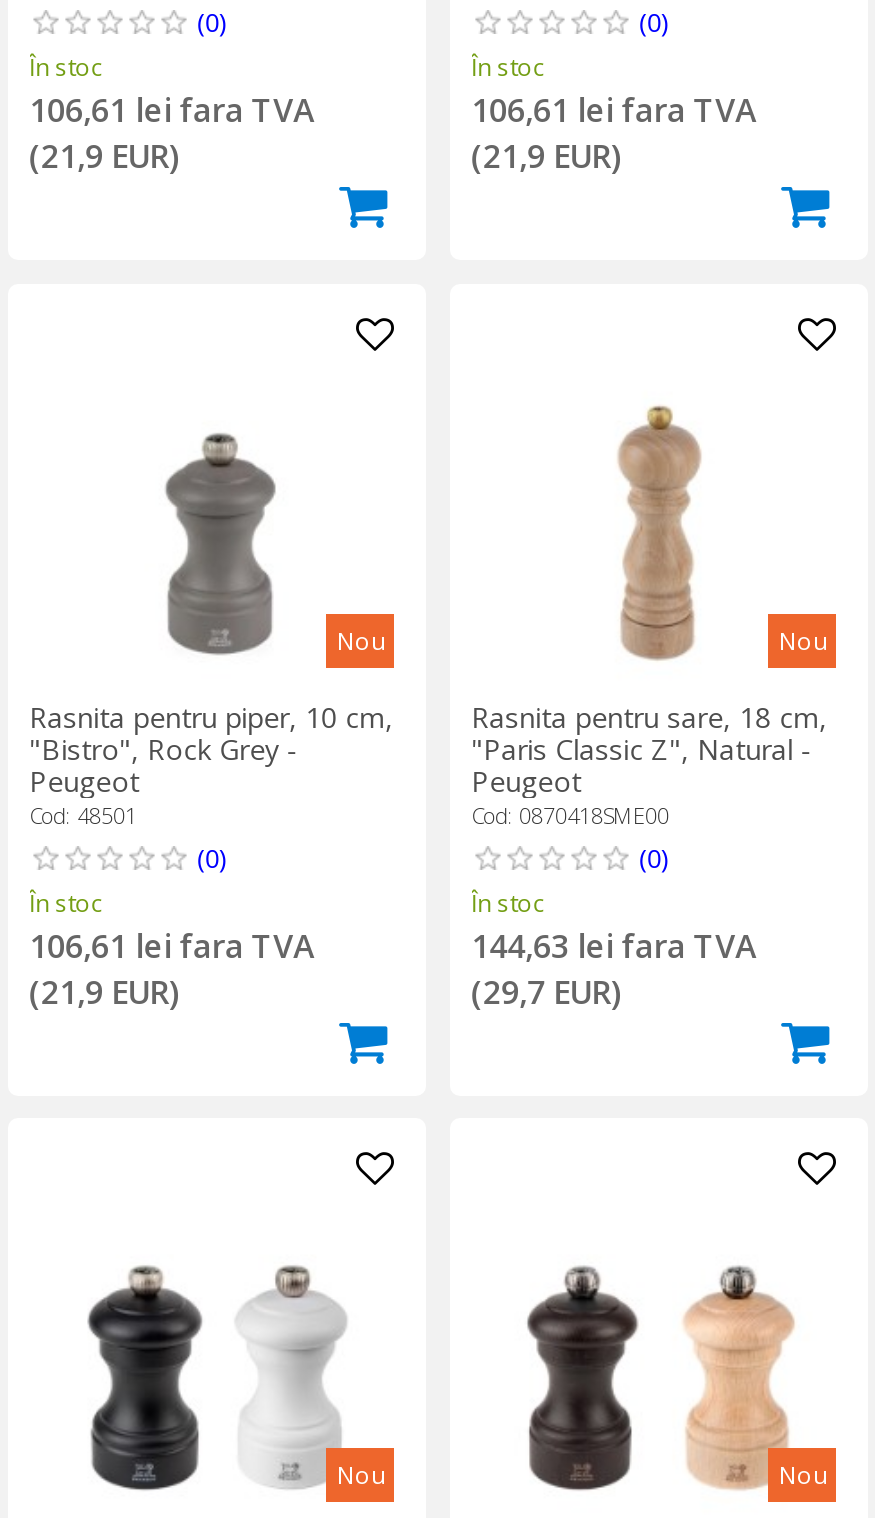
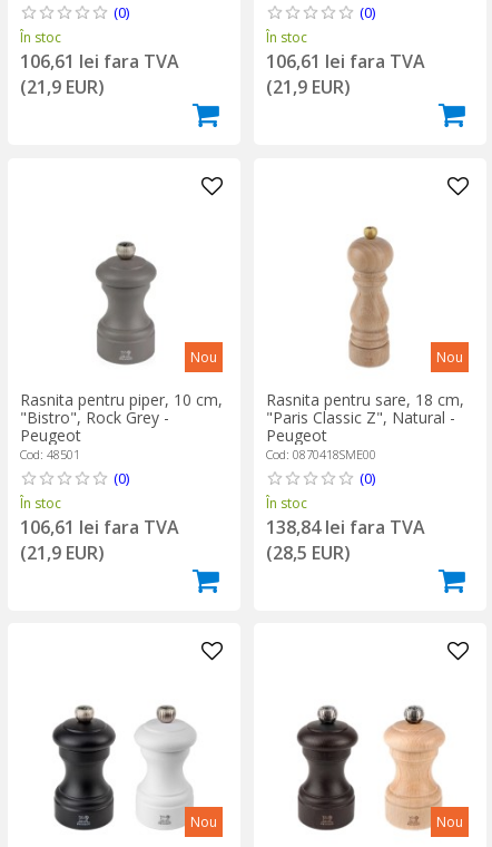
[471,923,757,967] 144,63 lei fara TVA -> [266,514,425,539] 138,84 lei fara TVA
[471,969,623,1013] (29,7 EUR) -> [266,540,350,565] (28,5 EUR)

